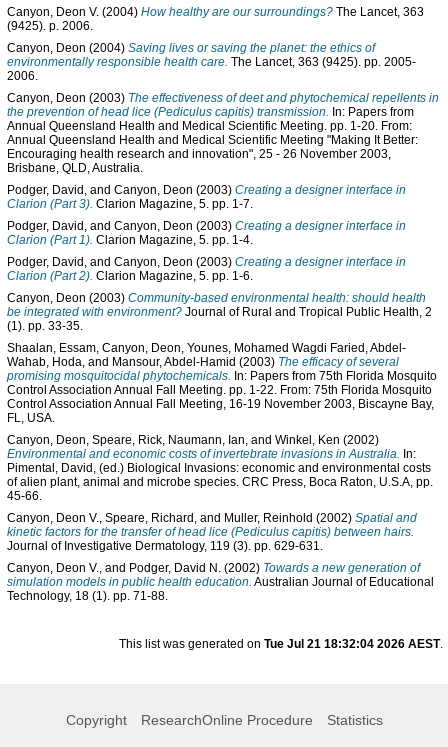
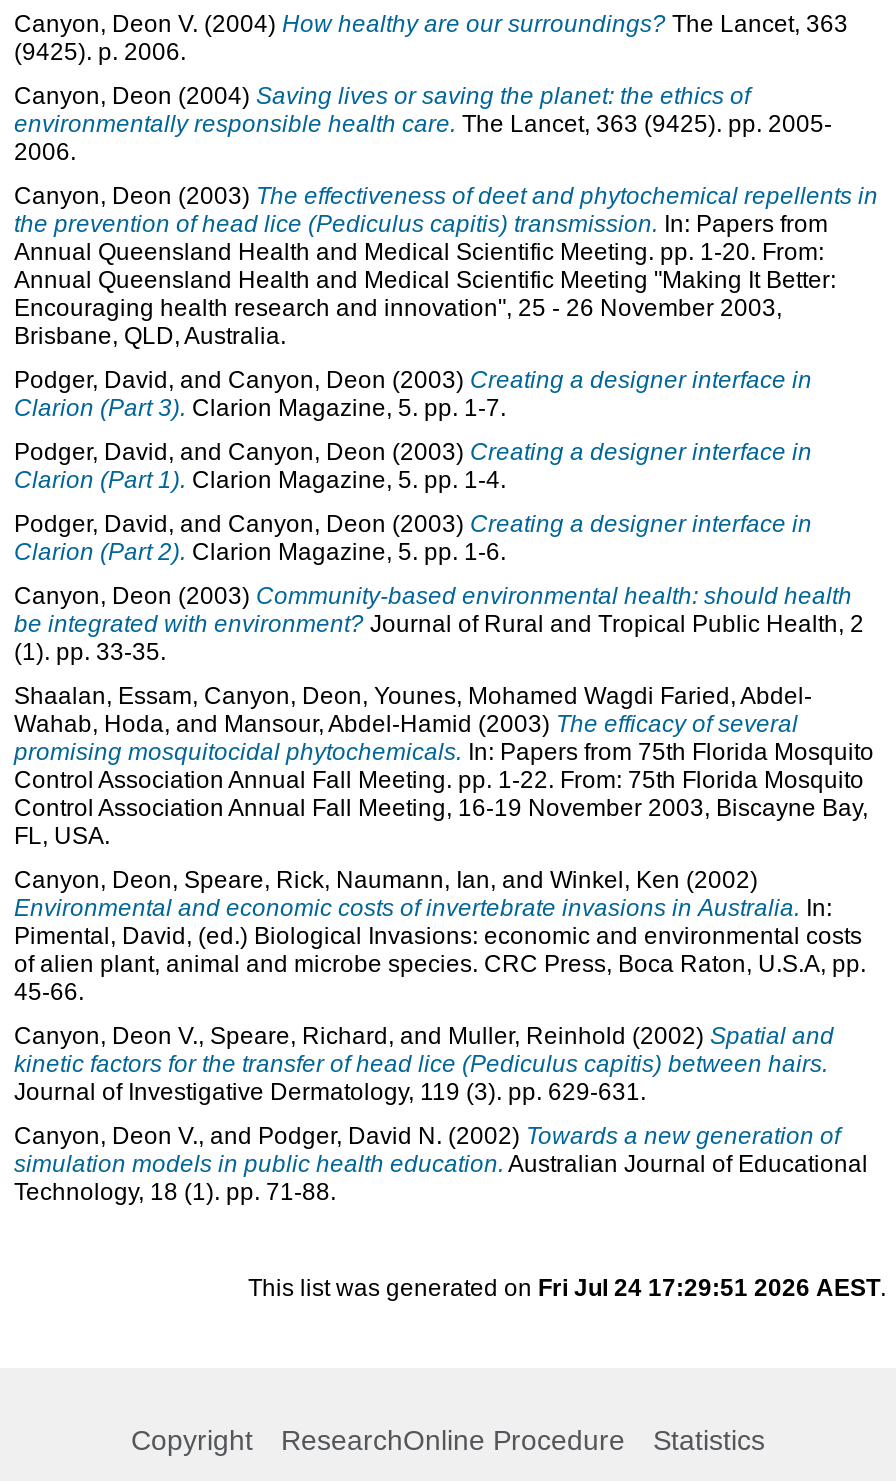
[119,637,443,651] This list was generated on Tue Jul 21 18:32:04 2026 AEST. -> [248,1275,886,1303] This list was generated on Fri Jul 24 17:29:51 2026 AEST.

